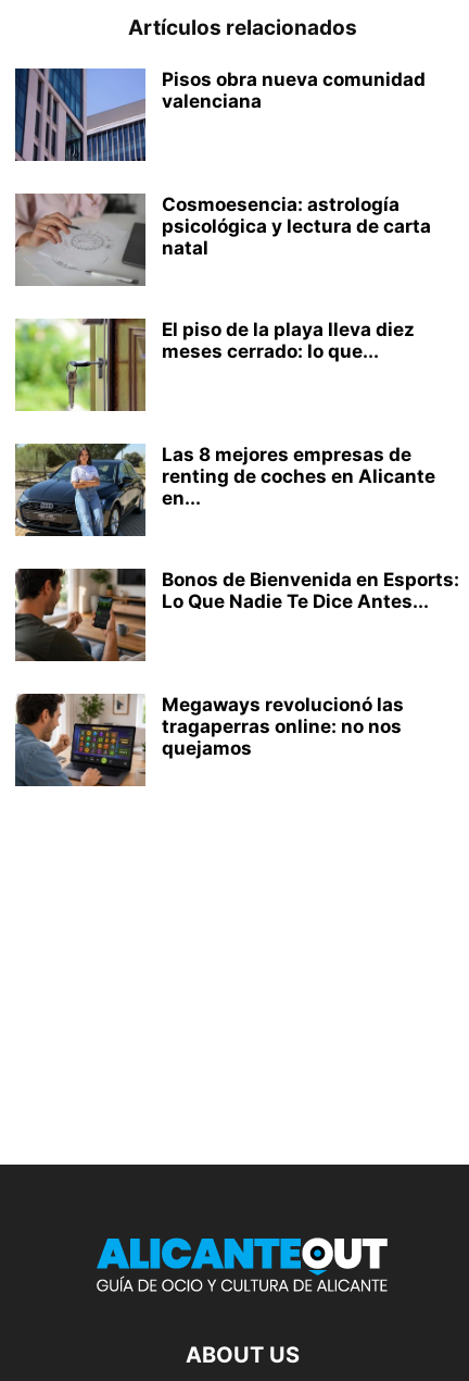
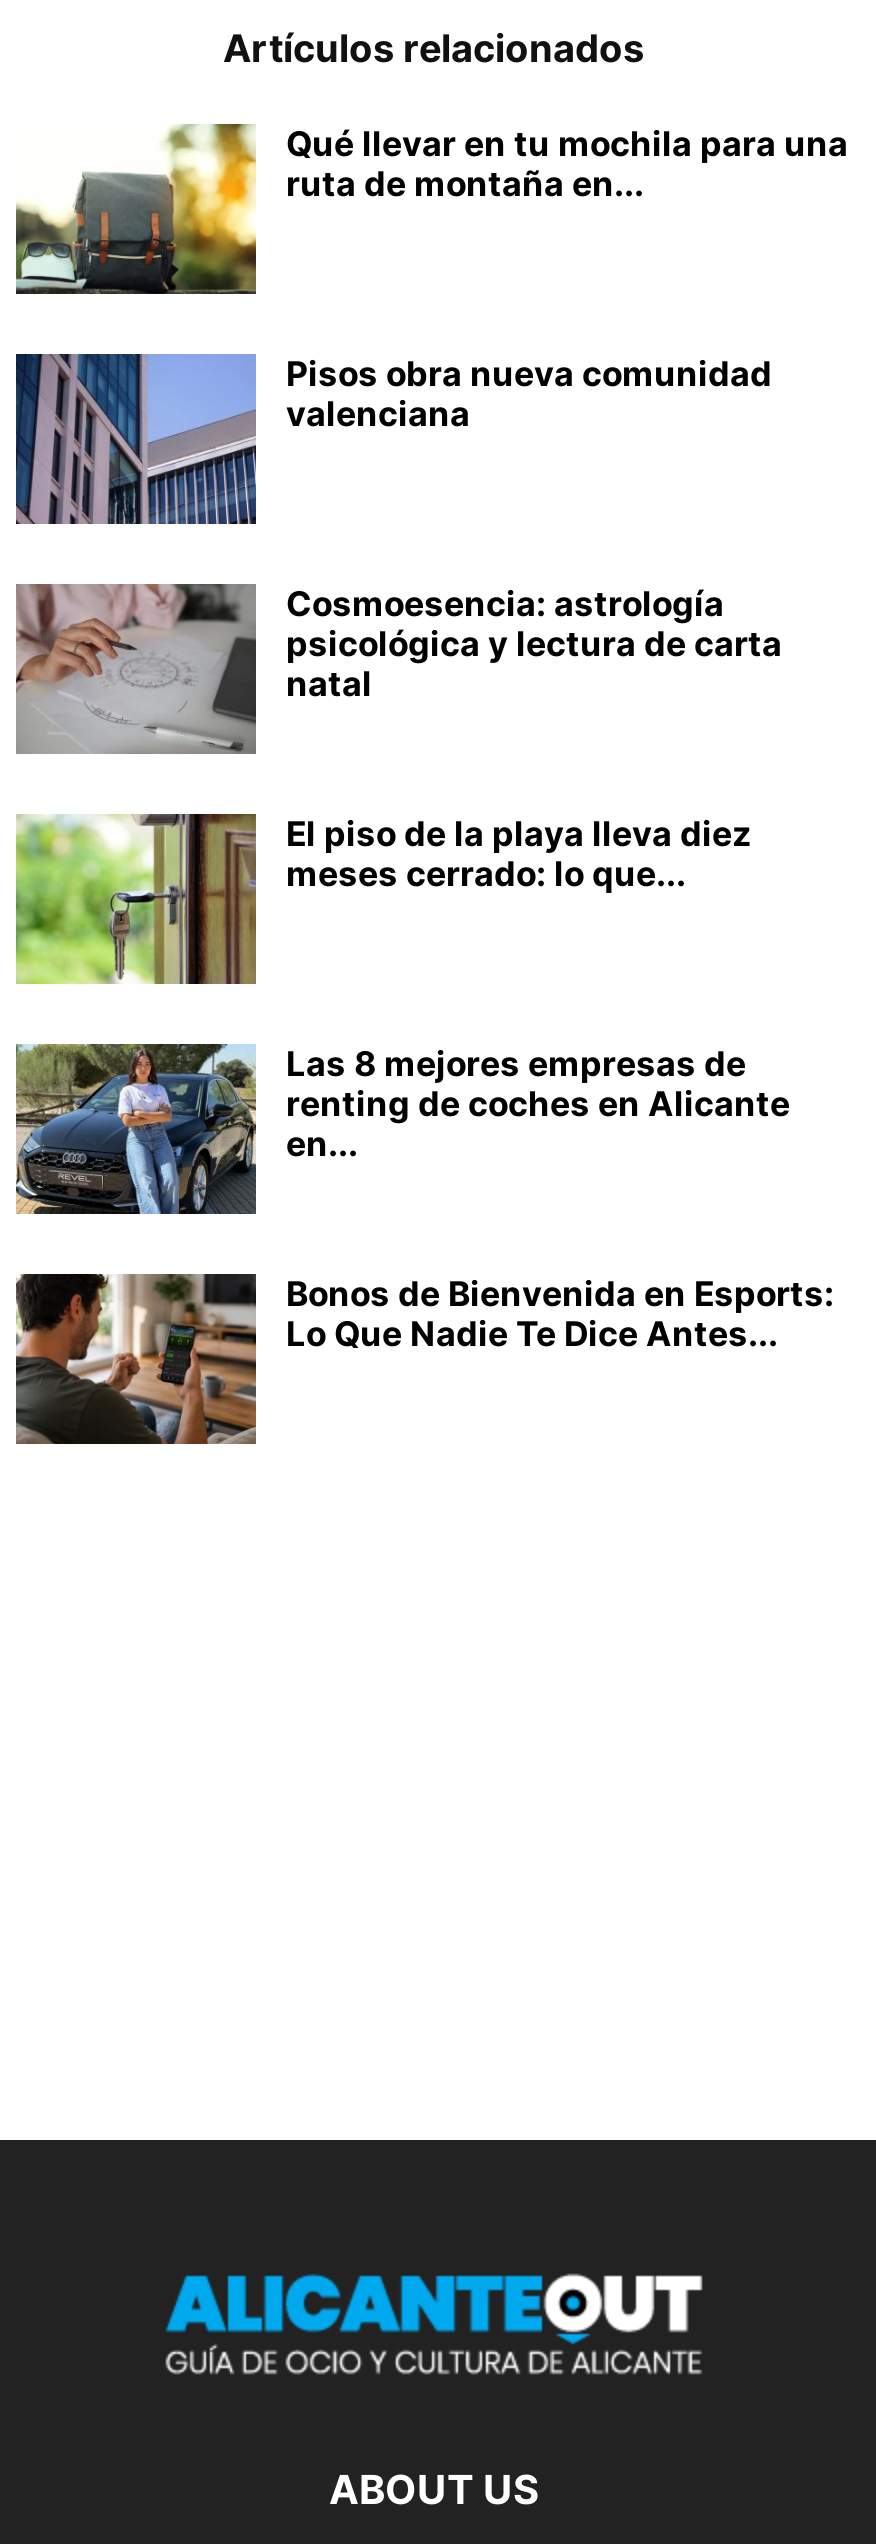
none -> [14,122,848,296] [image] | Qué llevar en tu mochila para una | ruta de montaña en...
moved [14,66,459,612] -> [14,350,834,1354]: [image] | Pisos obra nueva comunidad | valenciana | ... | Bonos de Bienvenida en Esports: | Lo Que Nadie Te Dice Antes...
moved [13,567,148,663] -> [12,1270,260,1448]: [image]
[14,693,404,787] [image] | Megaways revolucionó las | tragaperras online: no nos | quejamos -> none

